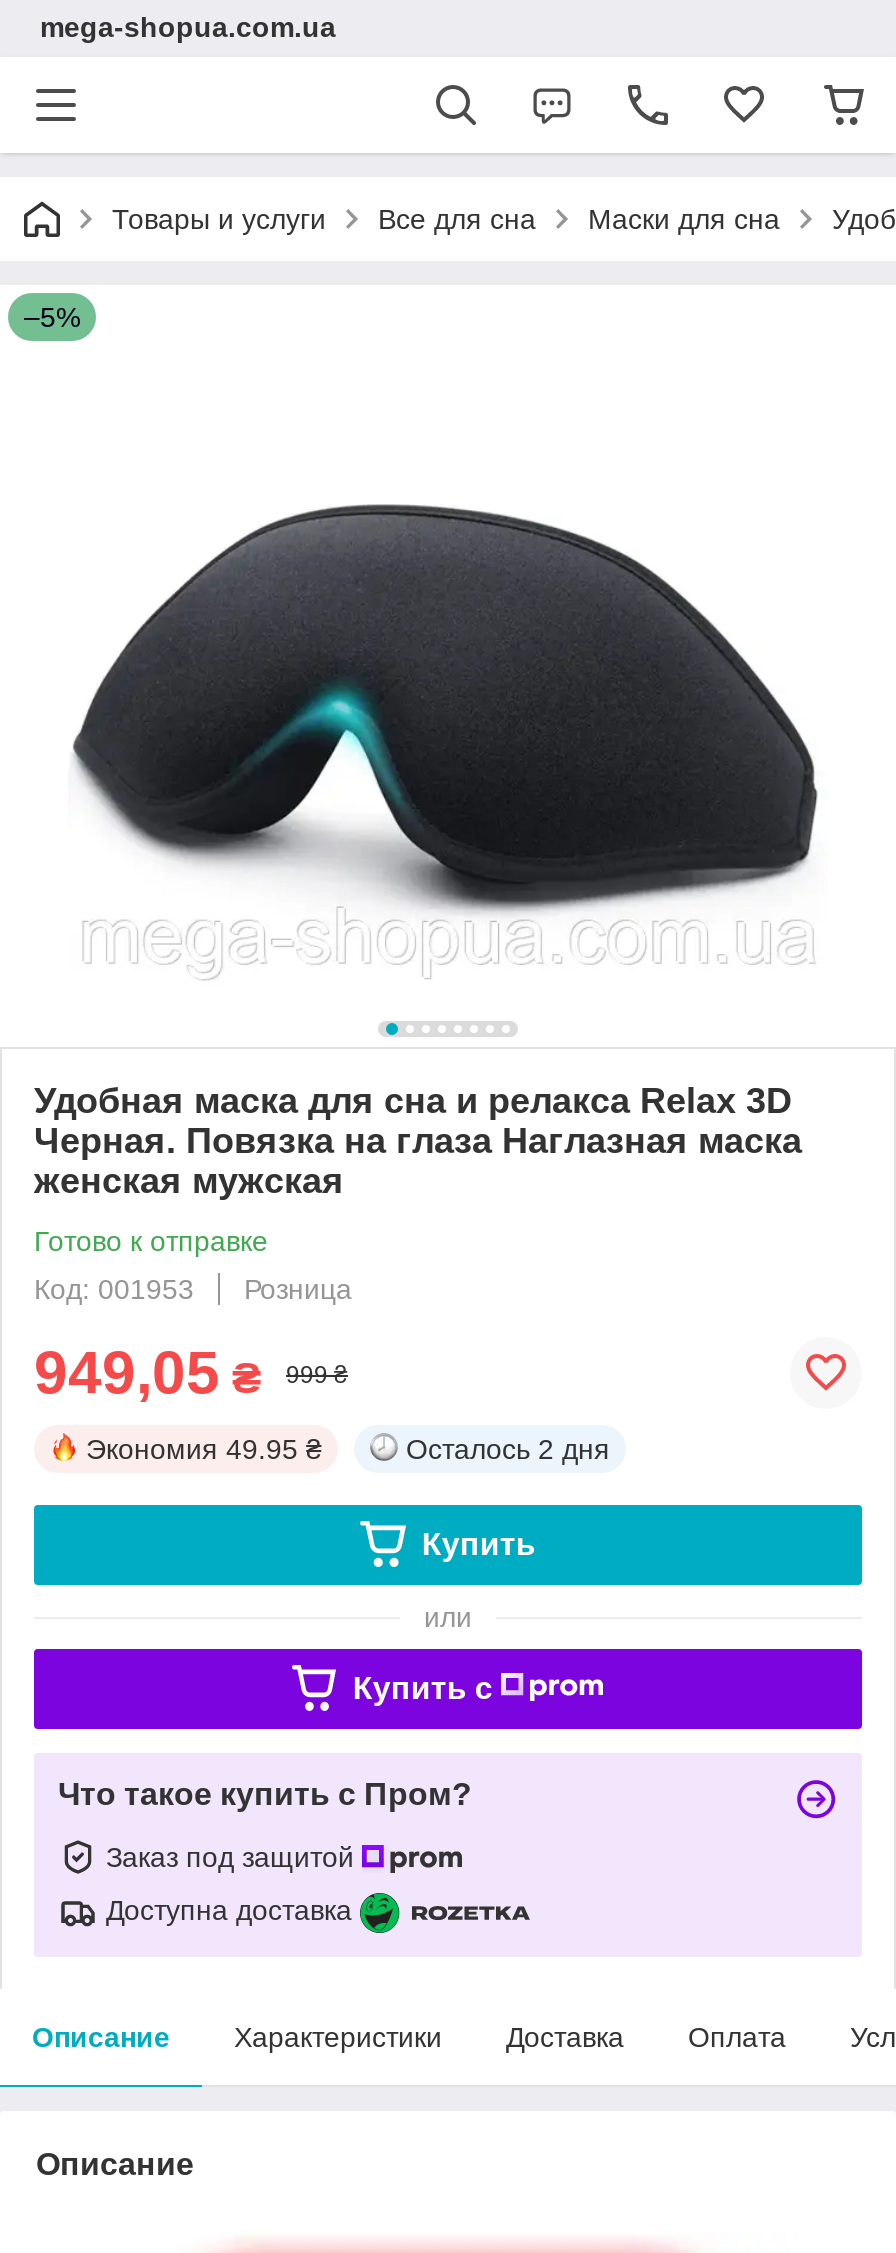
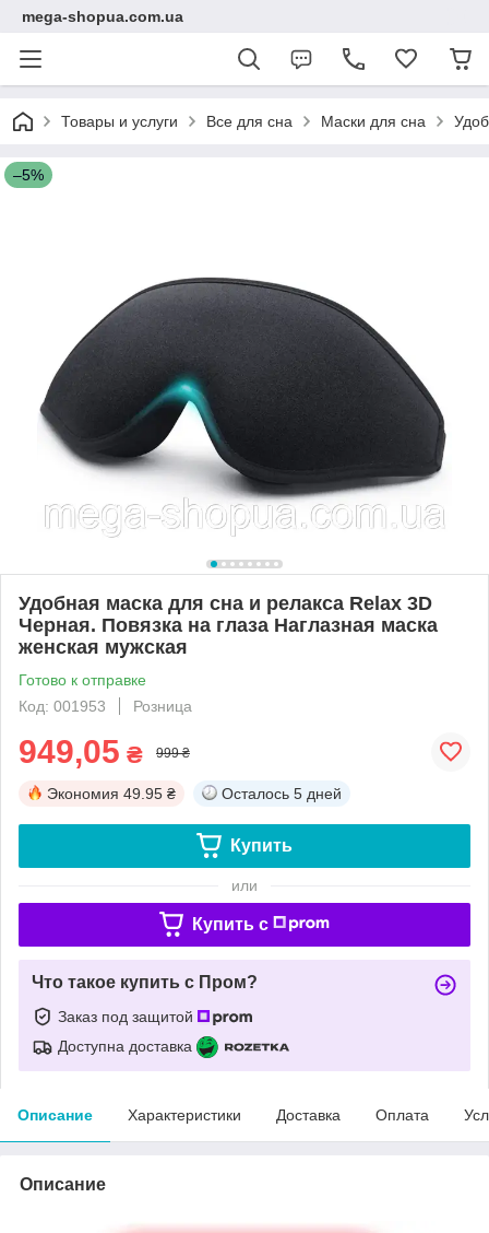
[406,1433,610,1465] Осталось 2 дня -> [222,785,342,802] Осталось 5 дней

